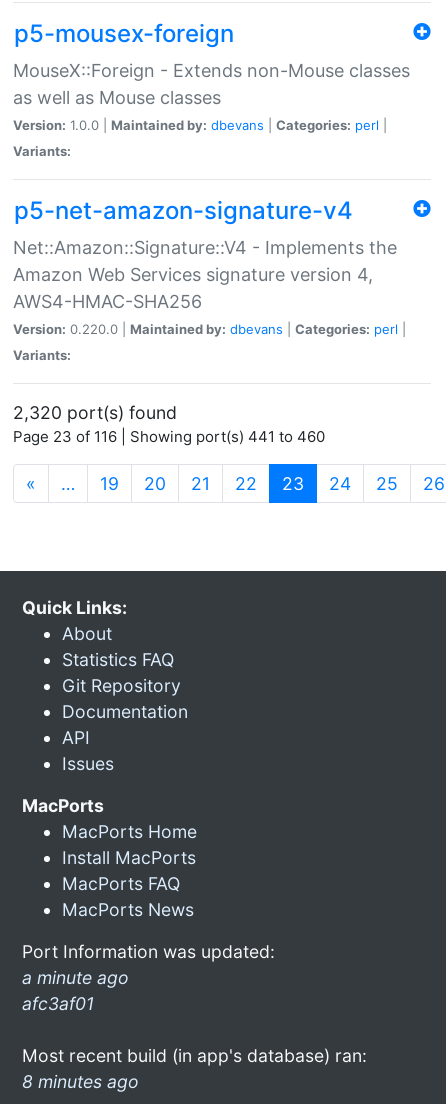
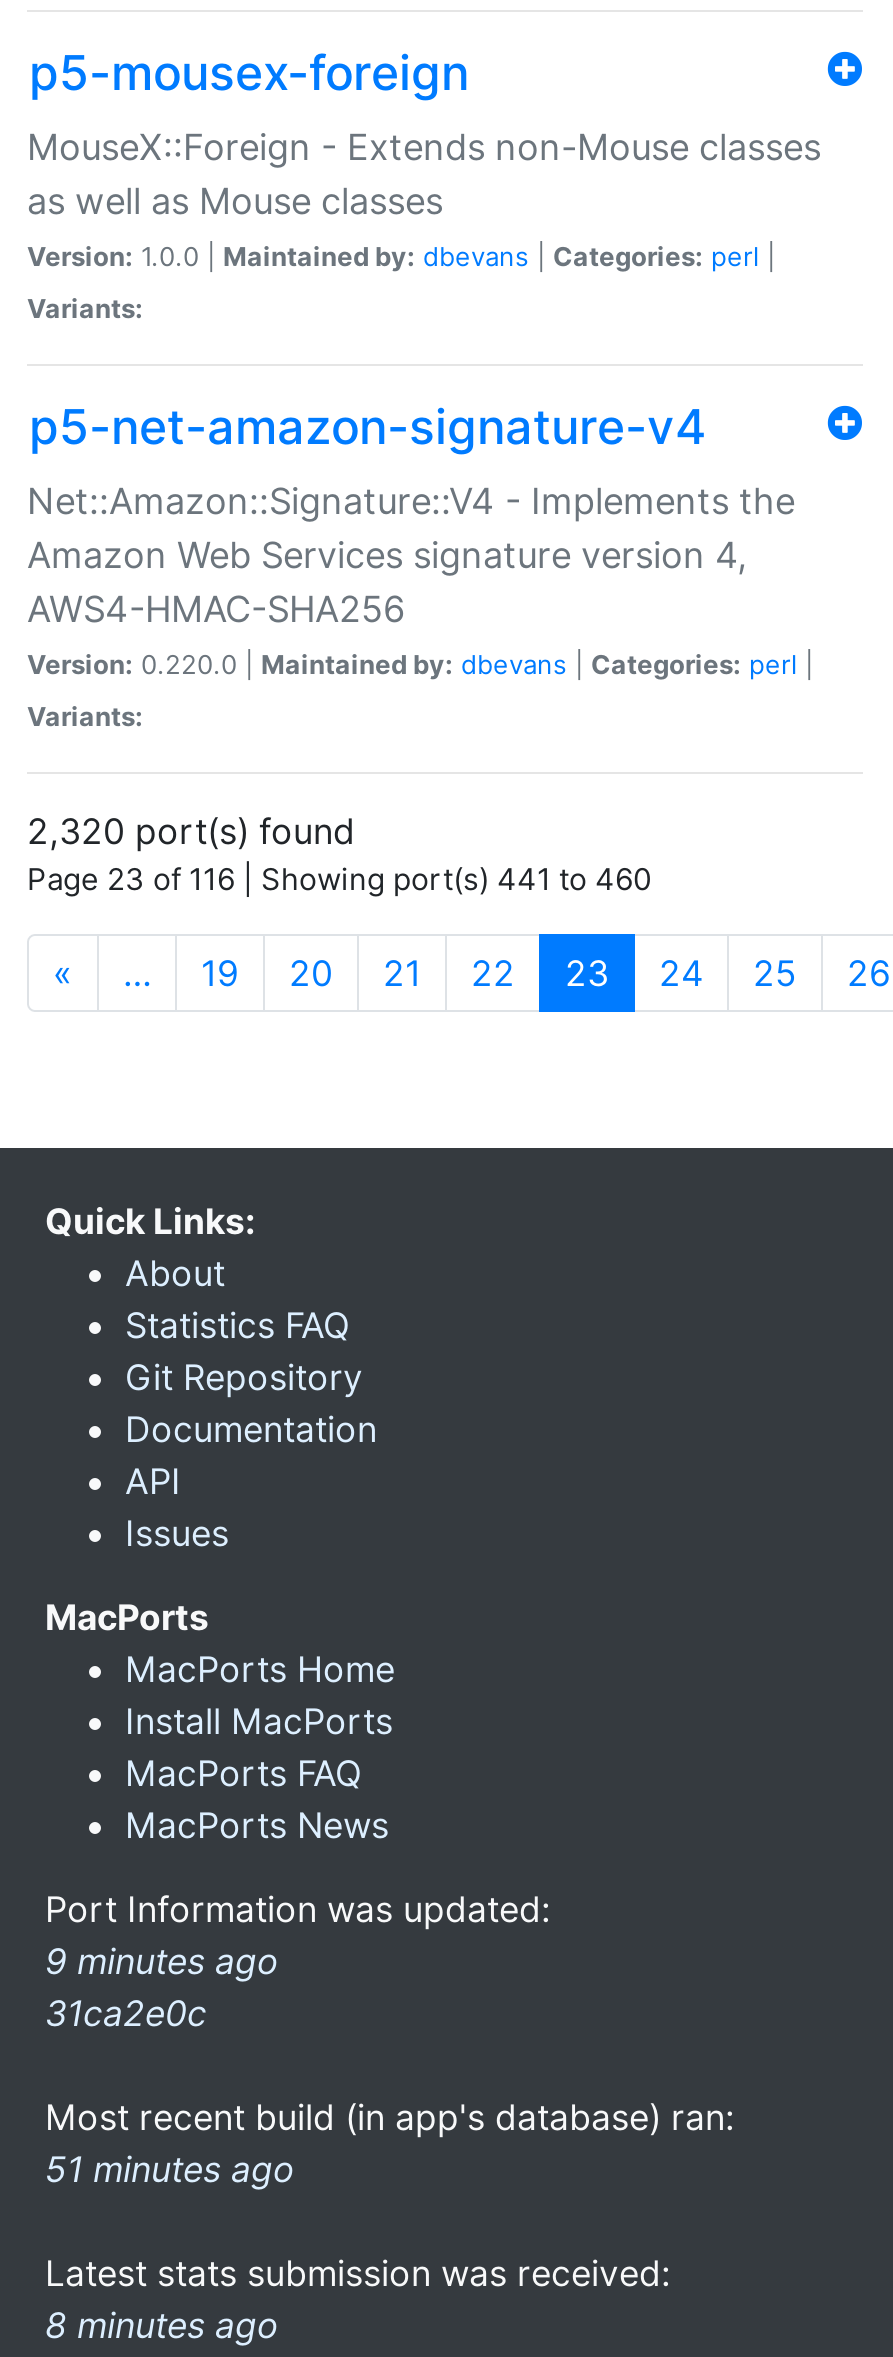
[22,967,129,1014] a minute ago | afc3af01 -> [45,1940,279,2034] 9 minutes ago | 31ca2e0c
none -> [45,2148,671,2294] 51 minutes ago | Latest stats submission was received:

